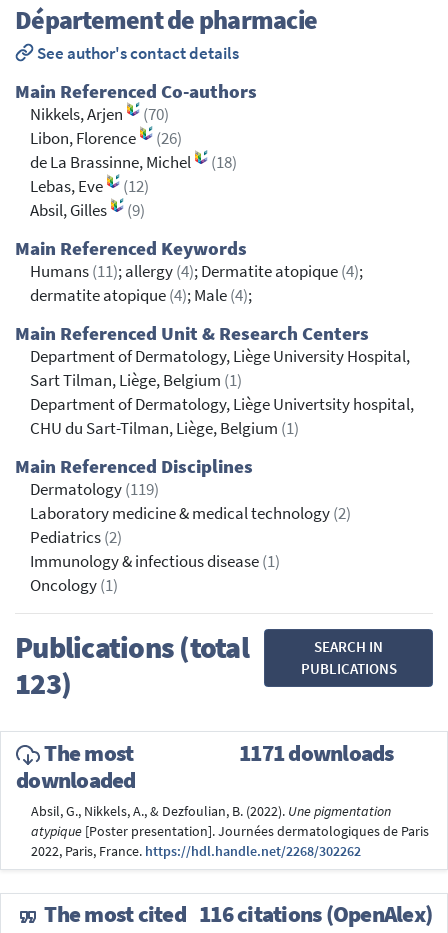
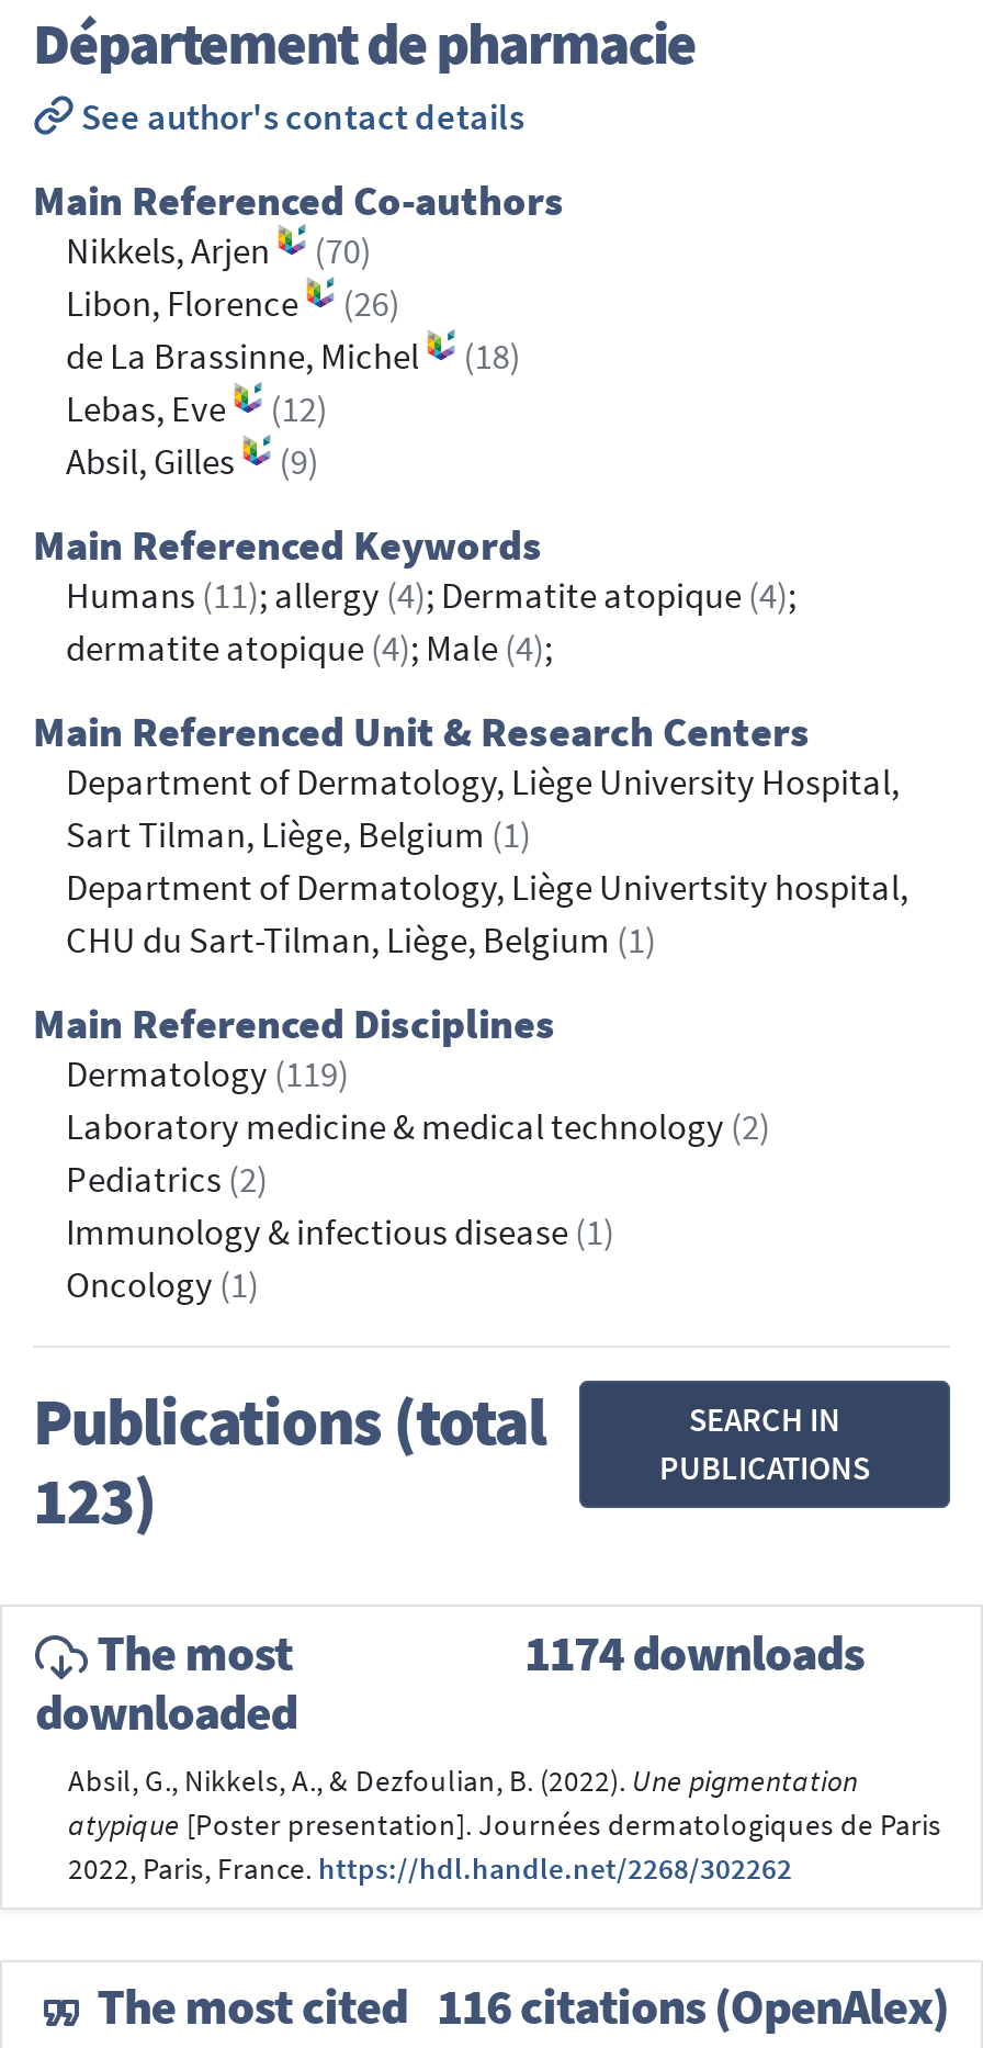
[239,739,393,767] 1171 downloads -> [524,1622,863,1683] 1174 downloads

